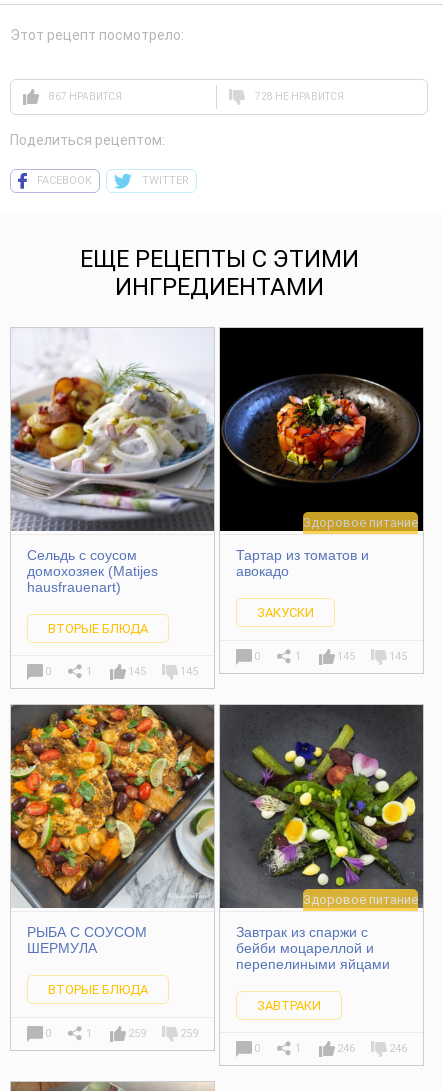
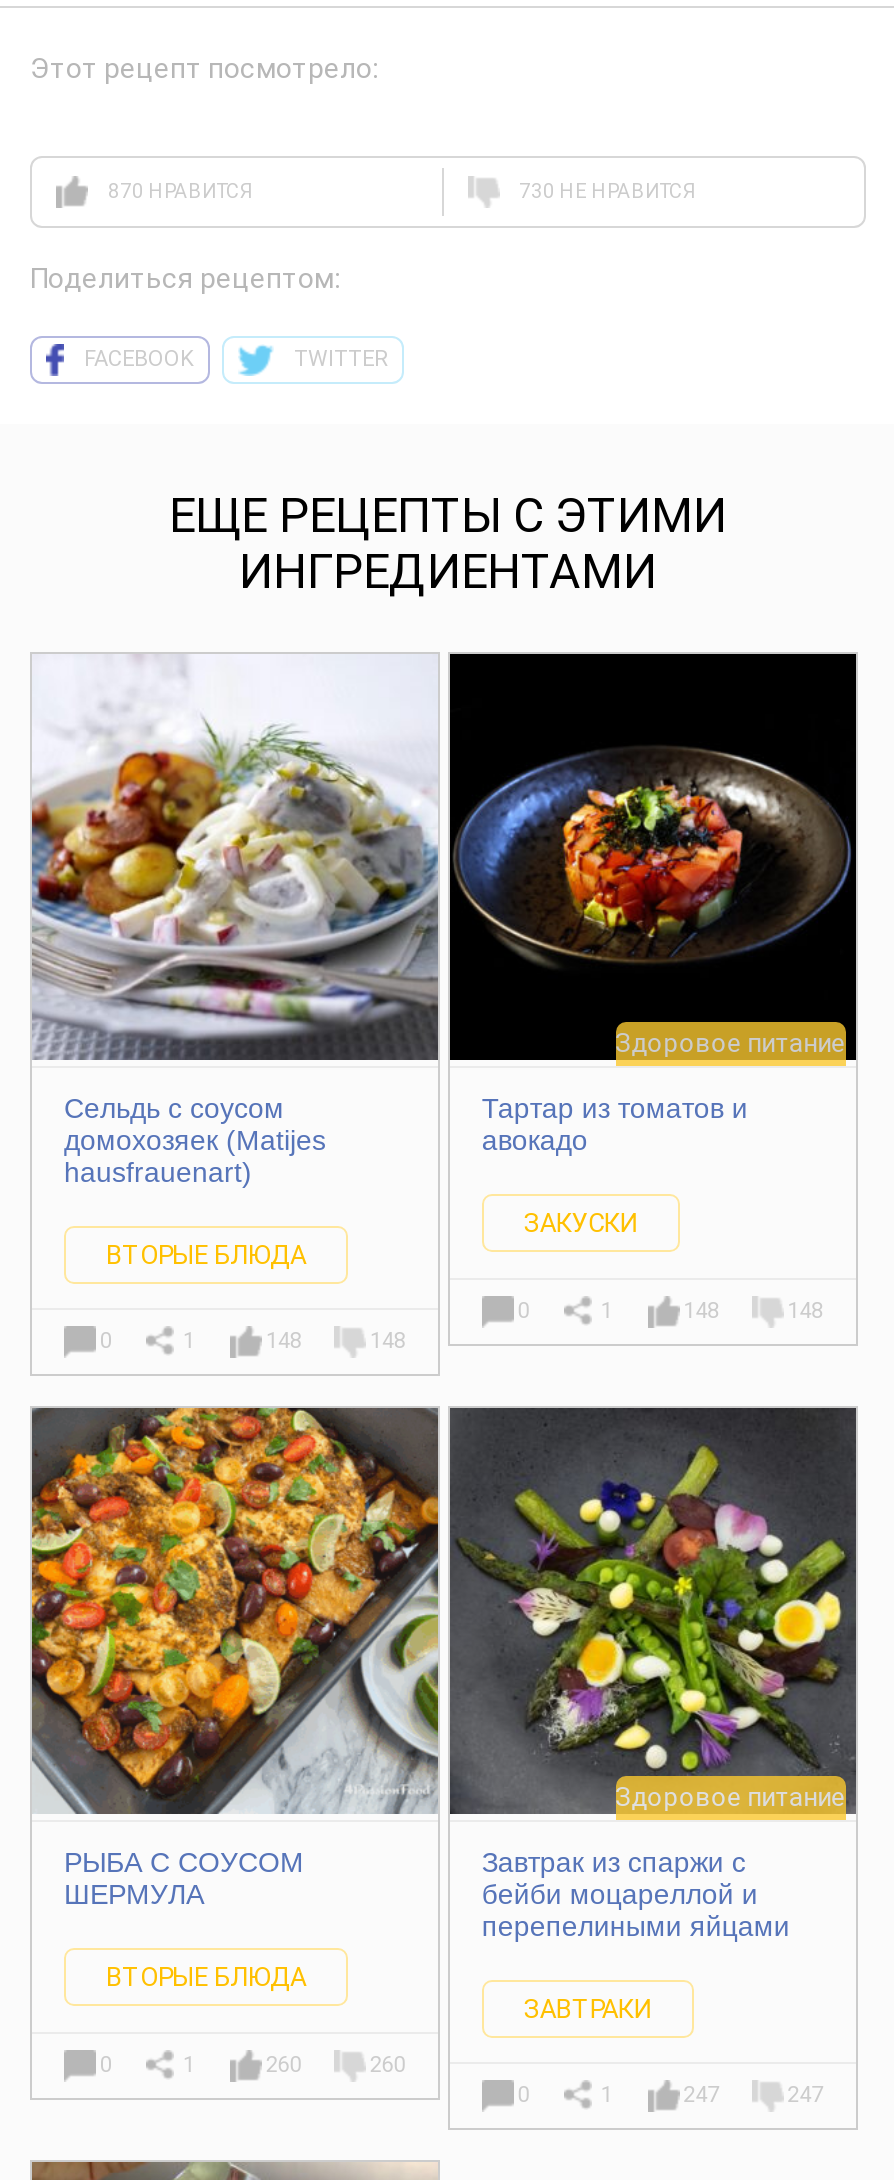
[49,91,122,102] 867 НРАВИТСЯ -> [108,180,254,202] 870 НРАВИТСЯ
[254,91,343,102] 728 НЕ НРАВИТСЯ -> [519,180,697,202] 730 НЕ НРАВИТСЯ
[337,650,355,663] 145 -> [683,1299,719,1325] 148
[389,650,407,663] 145 -> [787,1299,823,1325] 148
[128,665,146,678] 145 -> [266,1329,302,1355] 148
[180,665,198,678] 145 -> [370,1329,406,1355] 148
[128,1027,146,1040] 259 -> [266,2052,302,2078] 260
[180,1027,198,1040] 259 -> [370,2052,406,2078] 260
[337,1042,355,1055] 246 -> [683,2082,719,2108] 247
[389,1042,407,1055] 246 -> [787,2082,823,2108] 247

